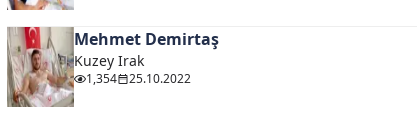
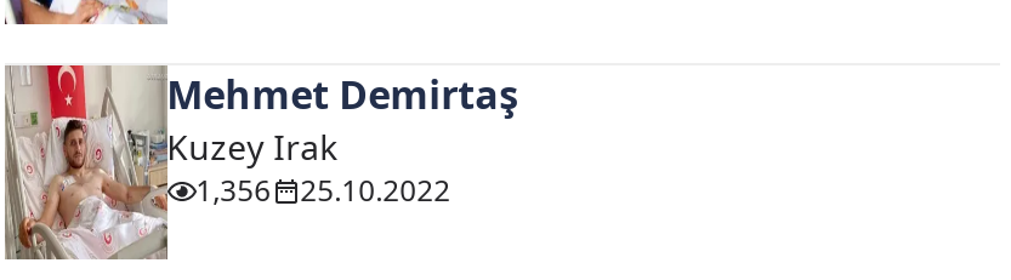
[86,70,191,87] 1,354 25.10.2022 -> [196,169,451,210] 1,356 25.10.2022

